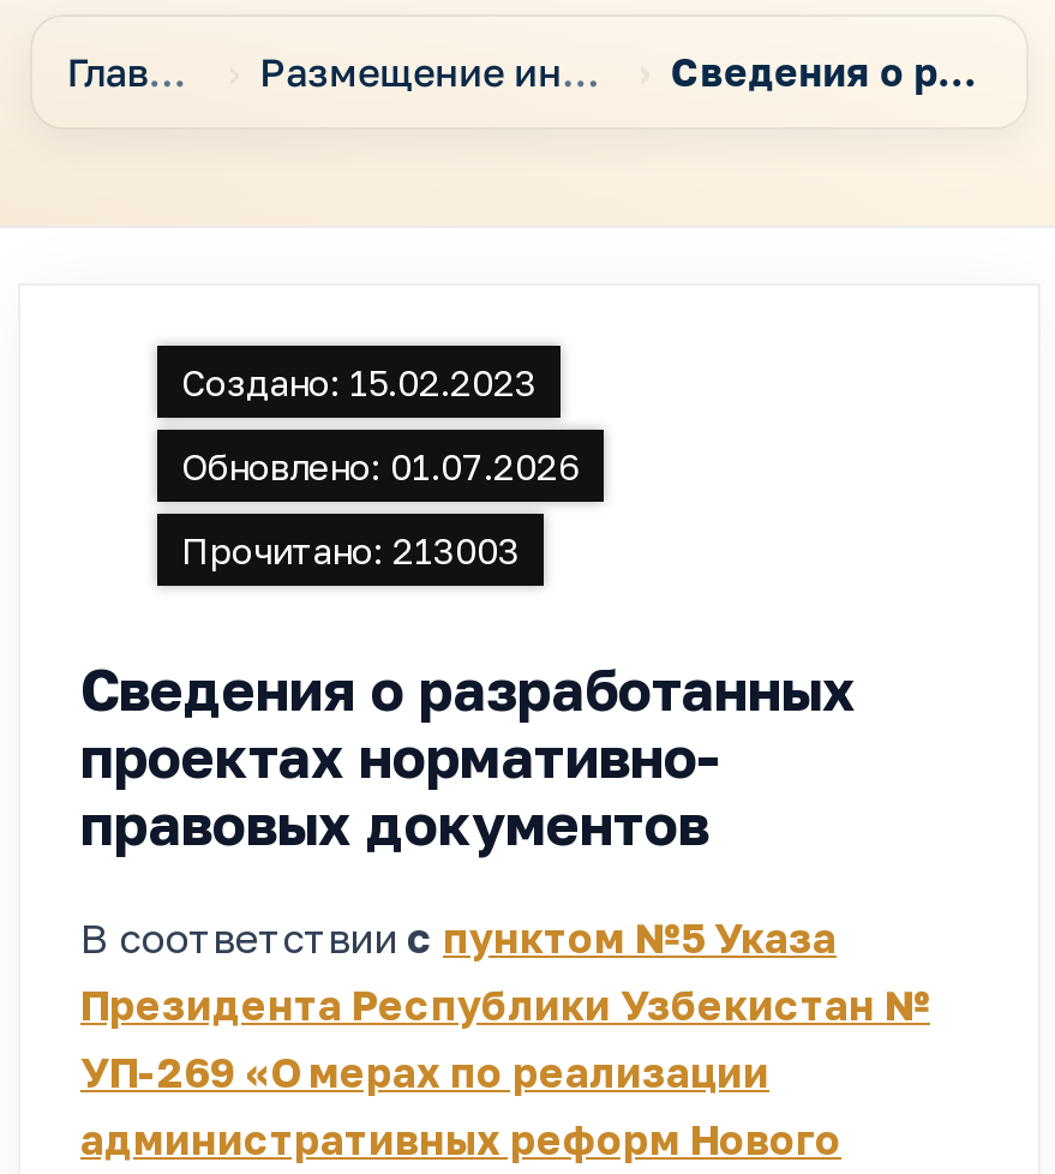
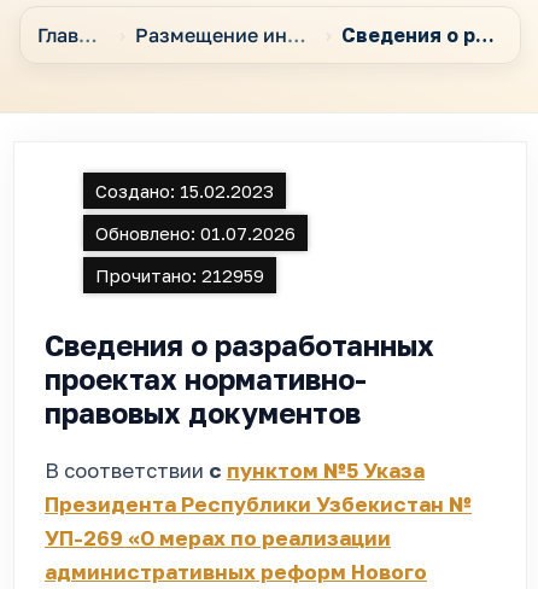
[181,529,520,572] Прочитано: 213003 -> [95,265,264,286] Прочитано: 212959

